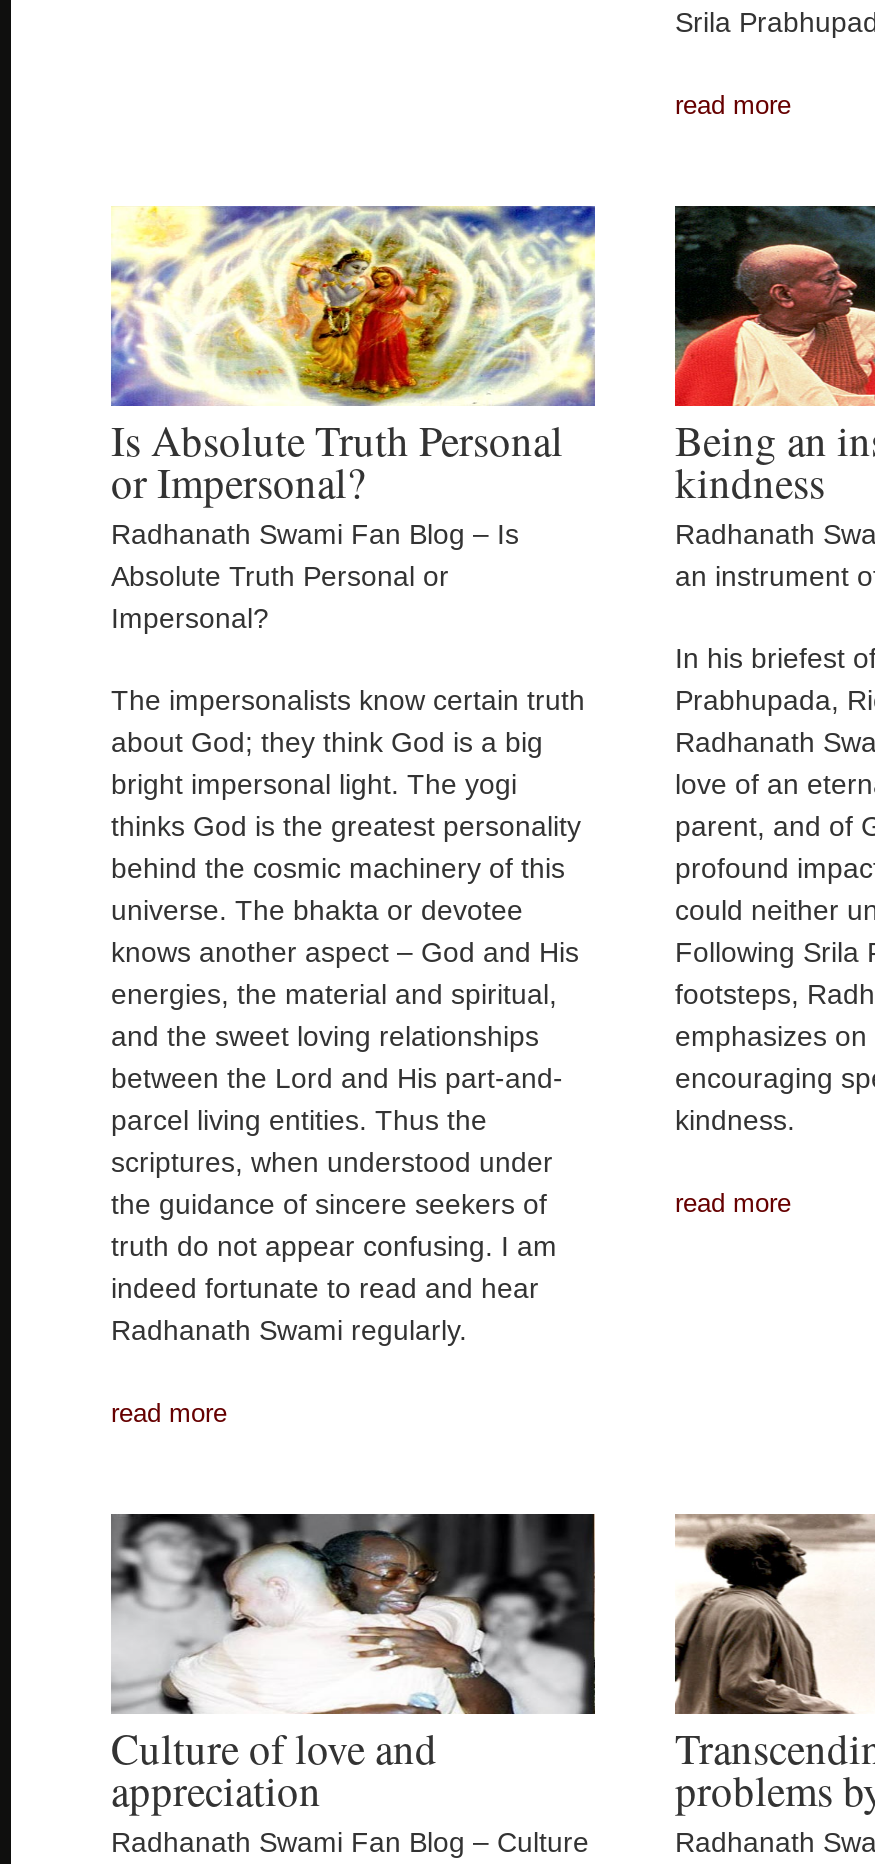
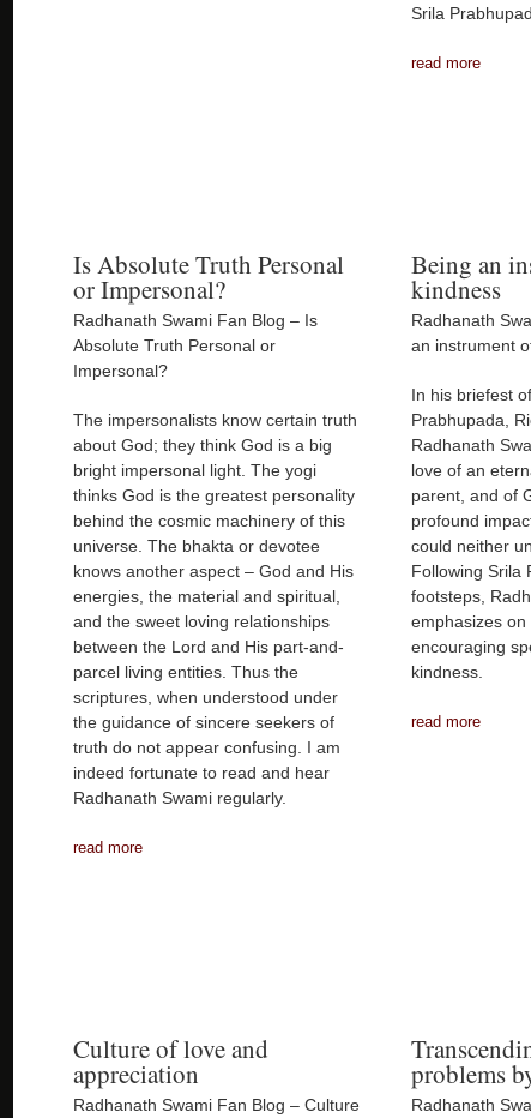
[109,204,597,408] [image] -> none
[673,204,869,408] [image] -> none
[109,1512,597,1716] [image] -> none
[673,1512,869,1716] [image] -> none

